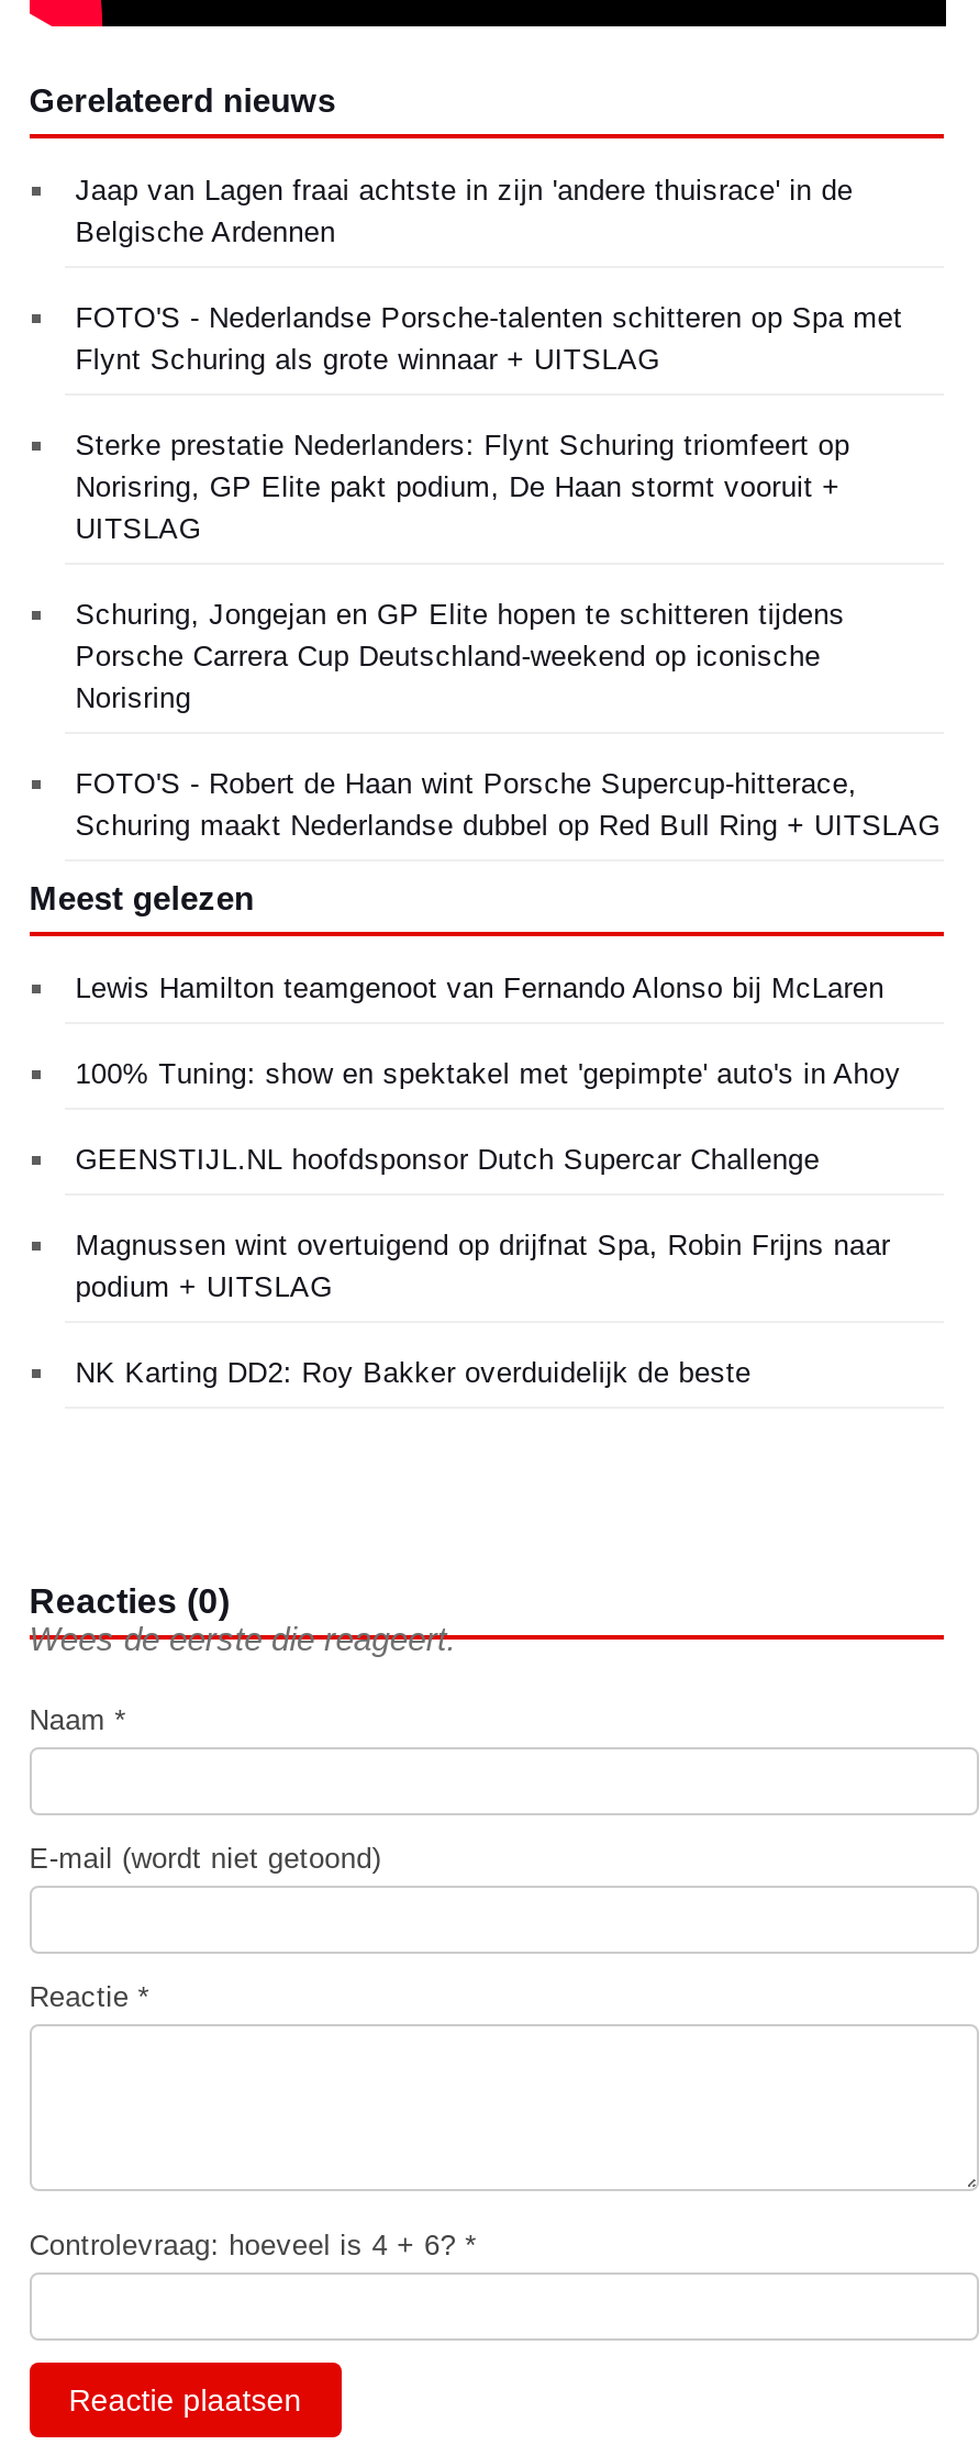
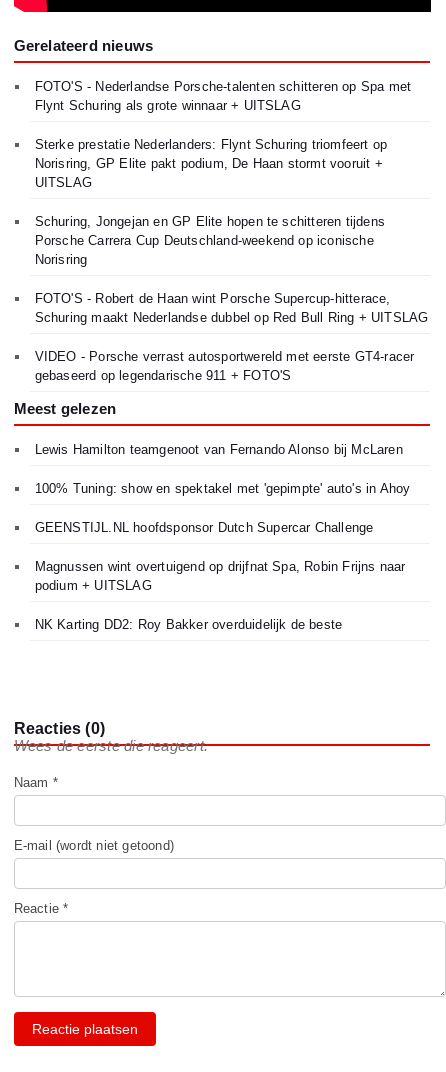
[75,174,853,249] Jaap van Lagen fraai achtste in zijn 'andere thuisrace' in de | Belgische Ardennen -> none
none -> [35,349,414,383] VIDEO - Porsche verrast autosportwereld met eerste GT4-racer | gebaseerd op legendarische 911 + FOTO'S
[29,2229,476,2262] Controlevraag: hoeveel is 4 + 6? * -> none

